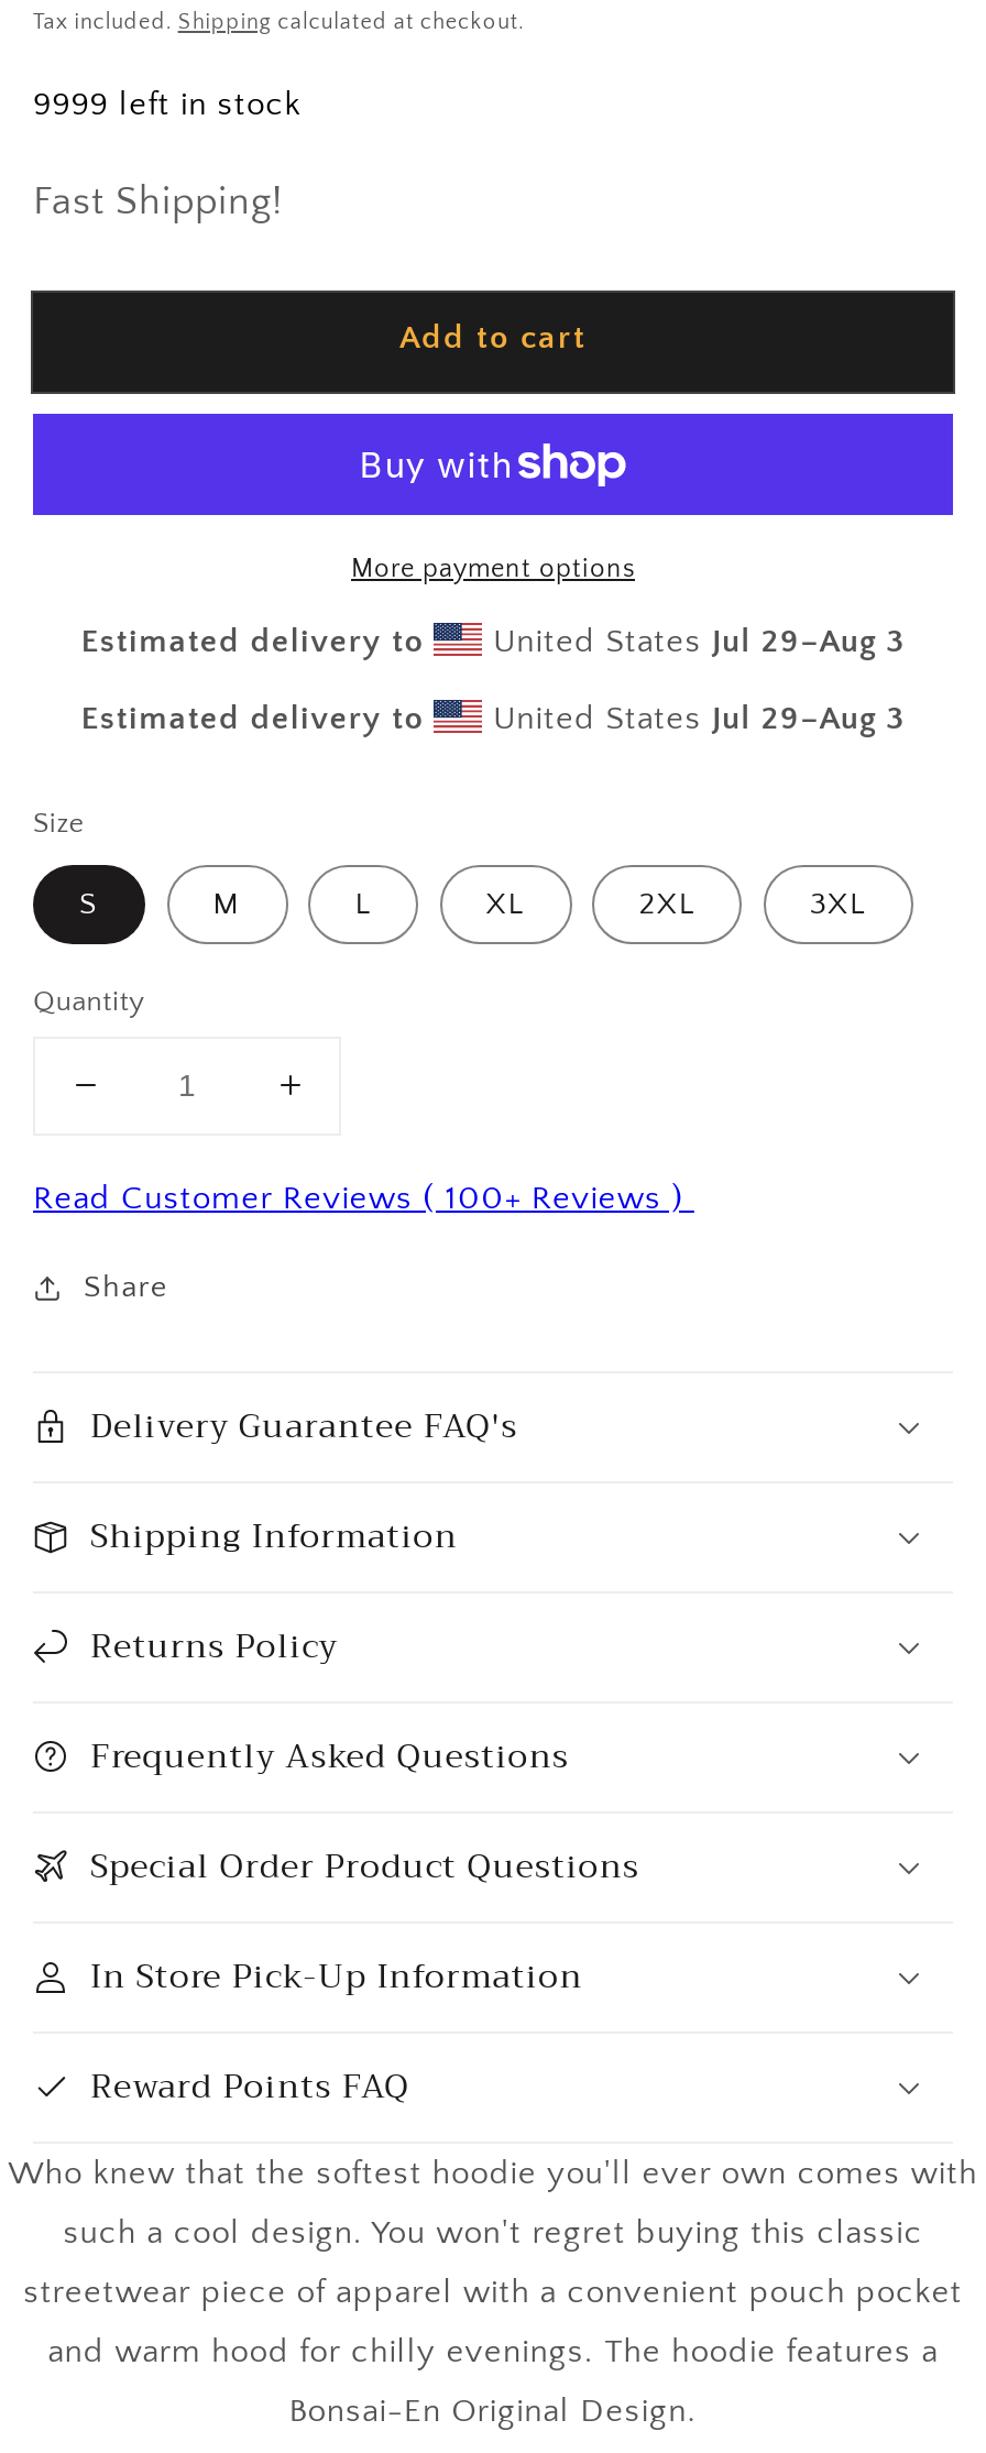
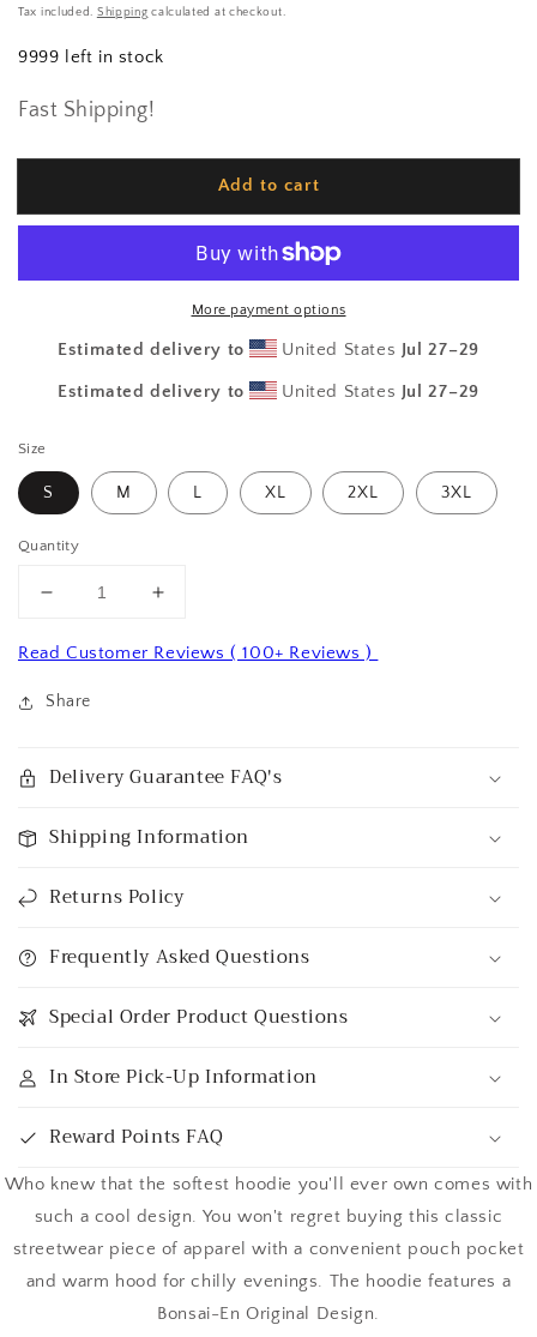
[483,622,905,660] United States Jul 29–Aug 3 -> [277,340,479,360] United States Jul 27–29
[483,699,905,737] United States Jul 29–Aug 3 -> [277,382,479,402] United States Jul 27–29

